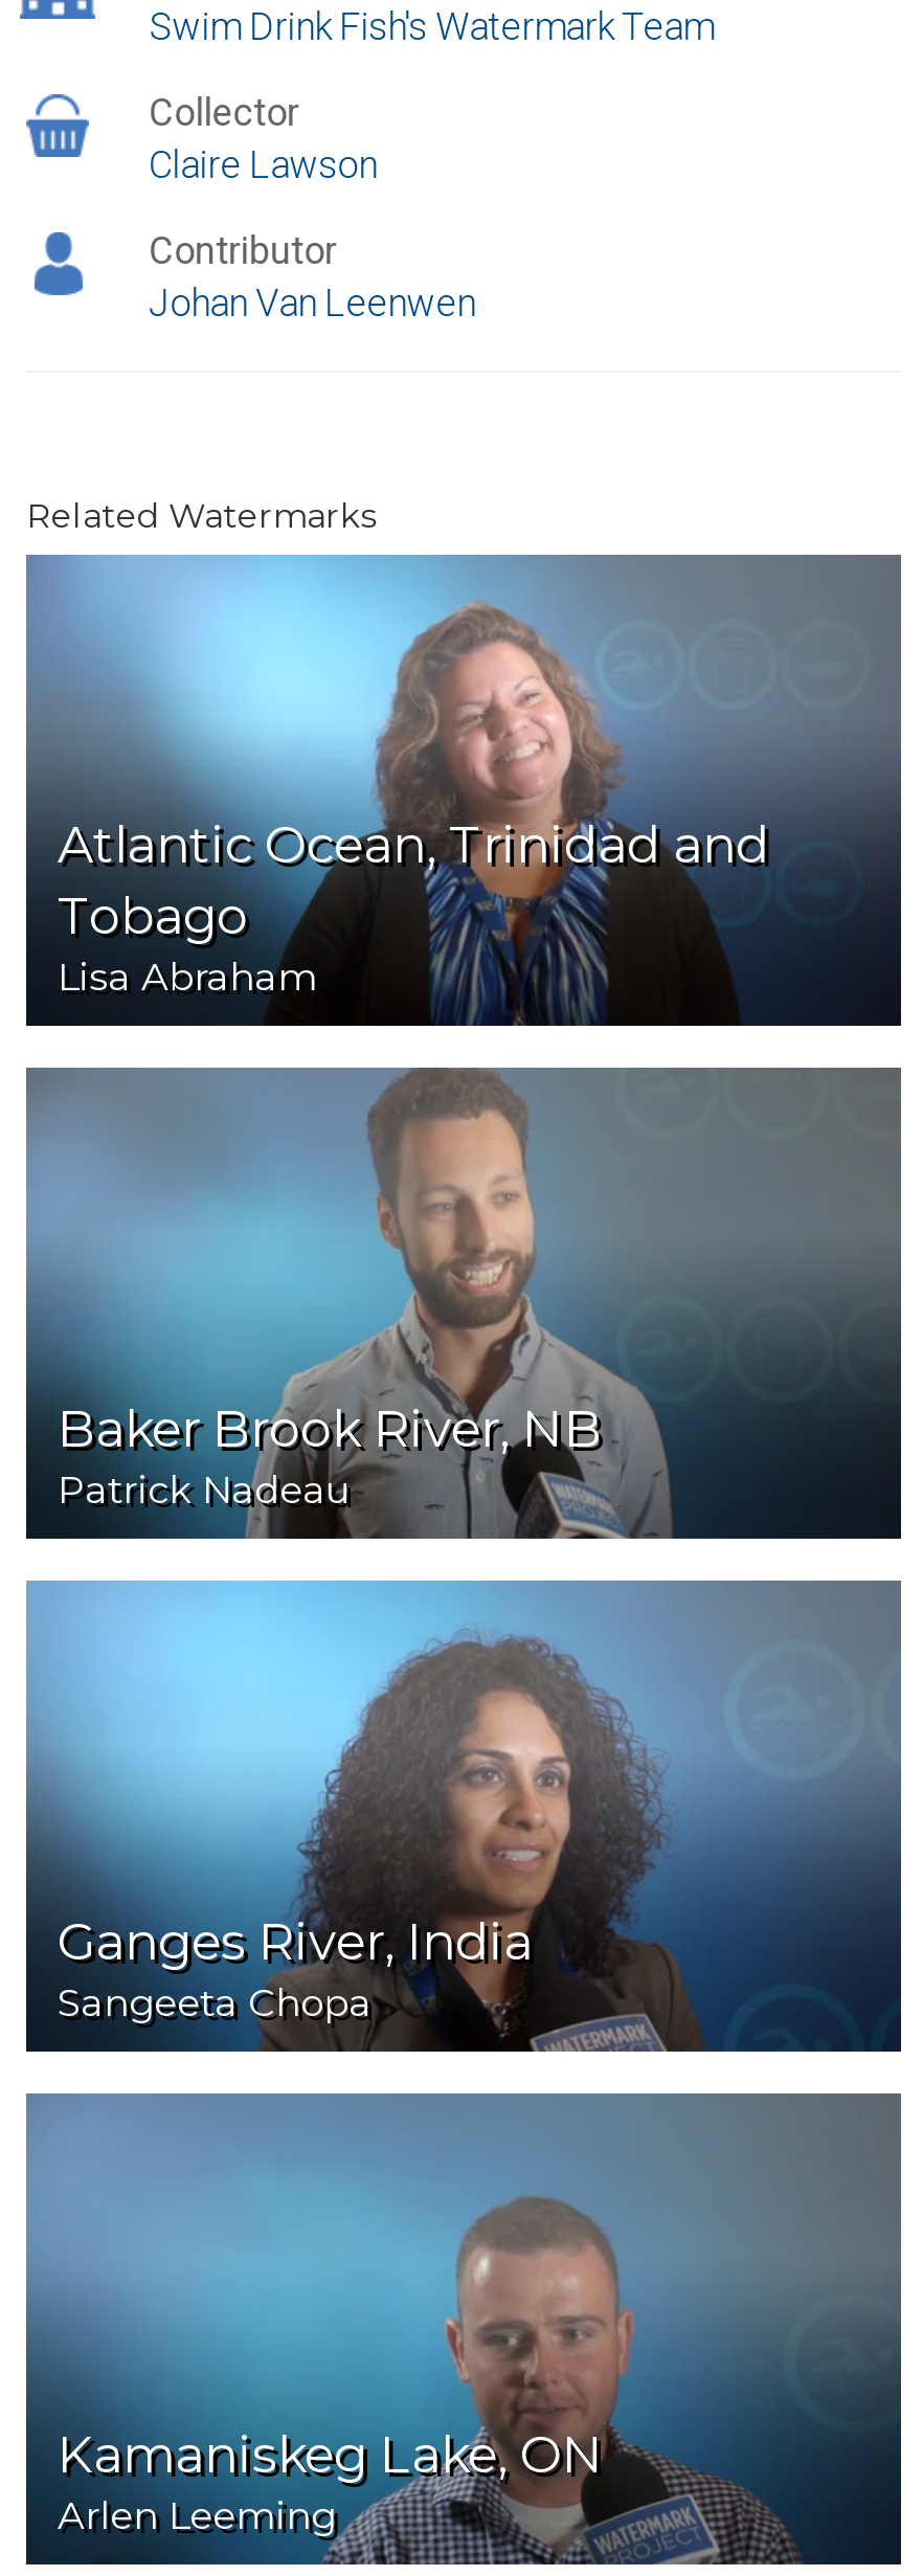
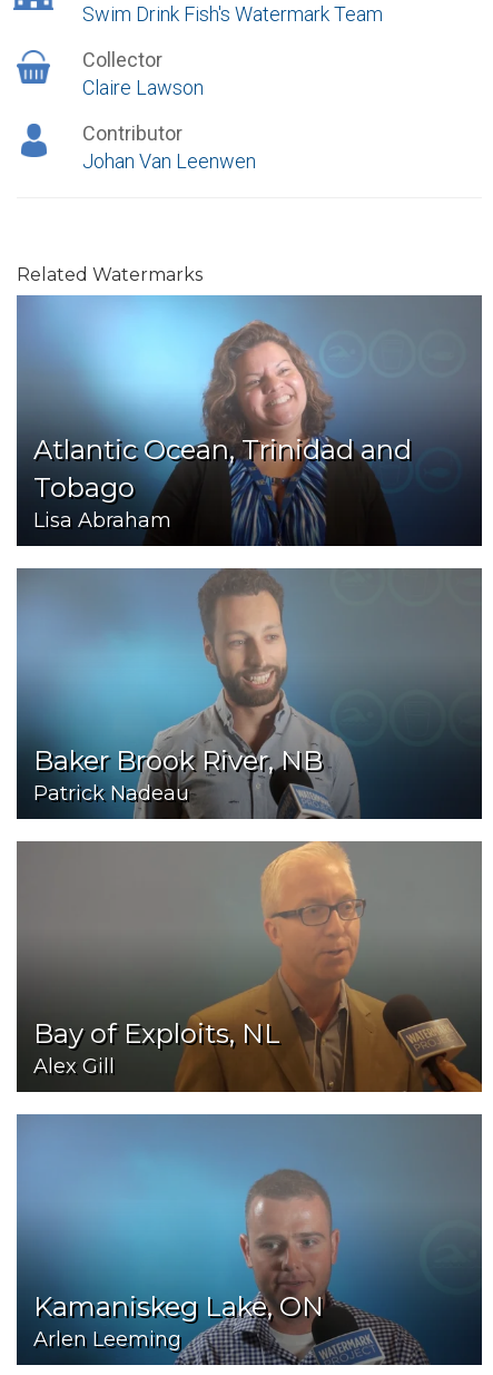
[24,1578,903,2054] [image] | Ganges River, India | Sangeeta Chopa -> [16,840,483,1093] [image] | Bay of Exploits, NL | Alex Gill

